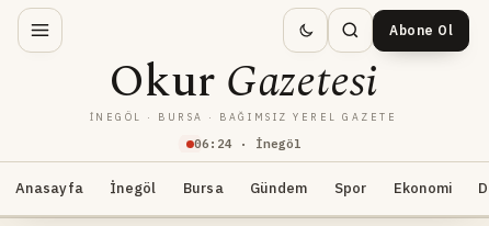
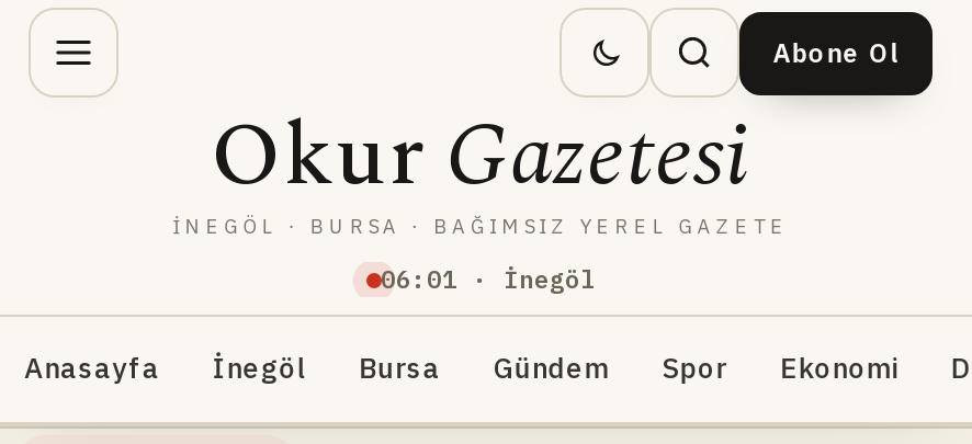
[194,136,301,151] 06: 24 · İnegöl -> [381,264,596,295] 06: 01 · İnegöl

